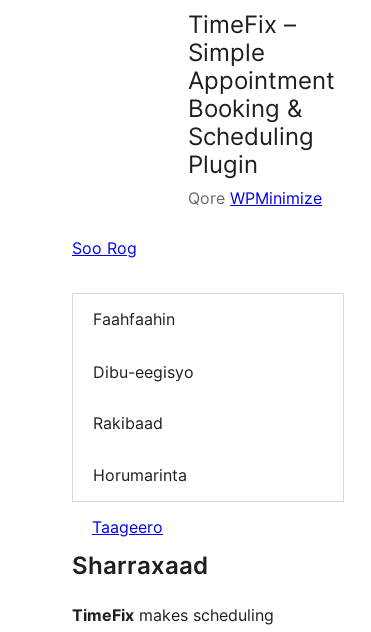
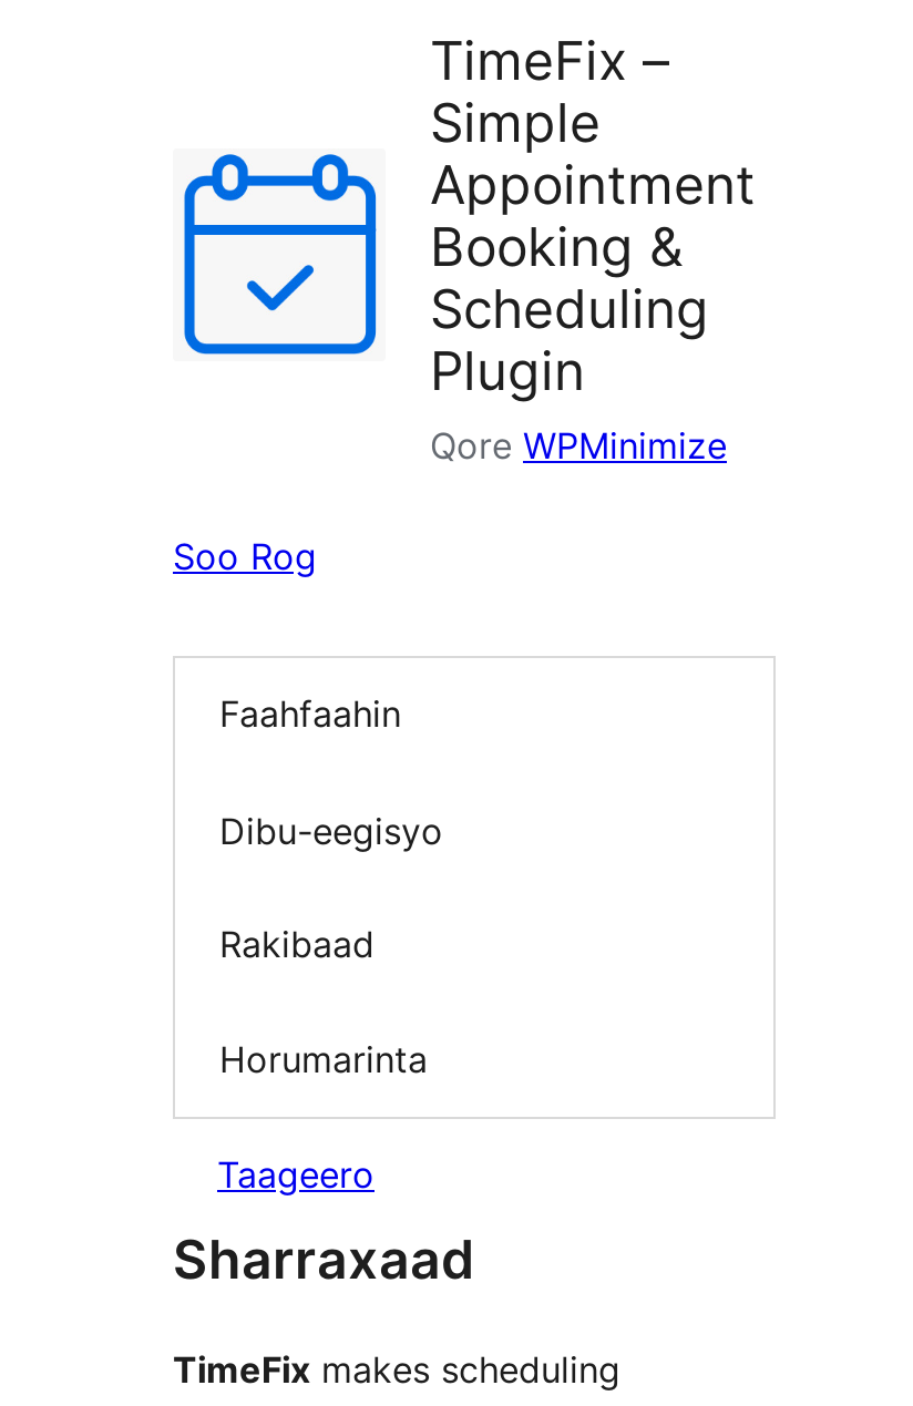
none -> [182,151,379,357] [image]

